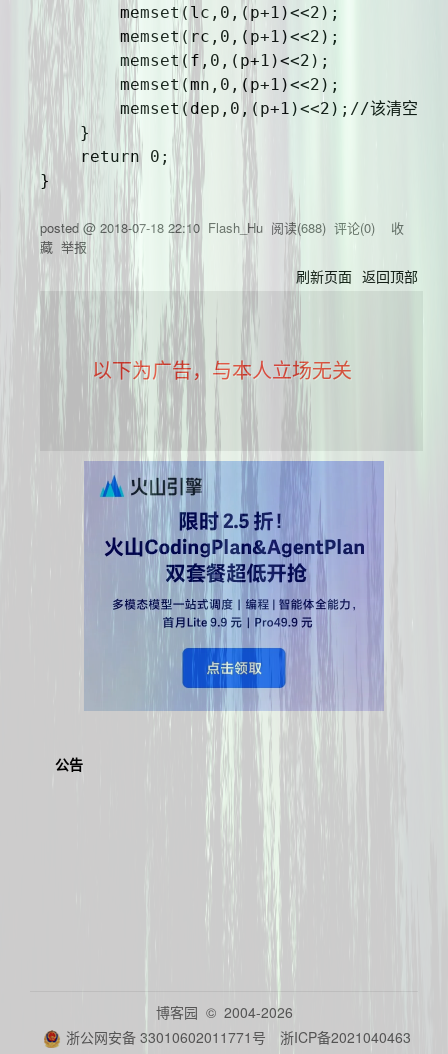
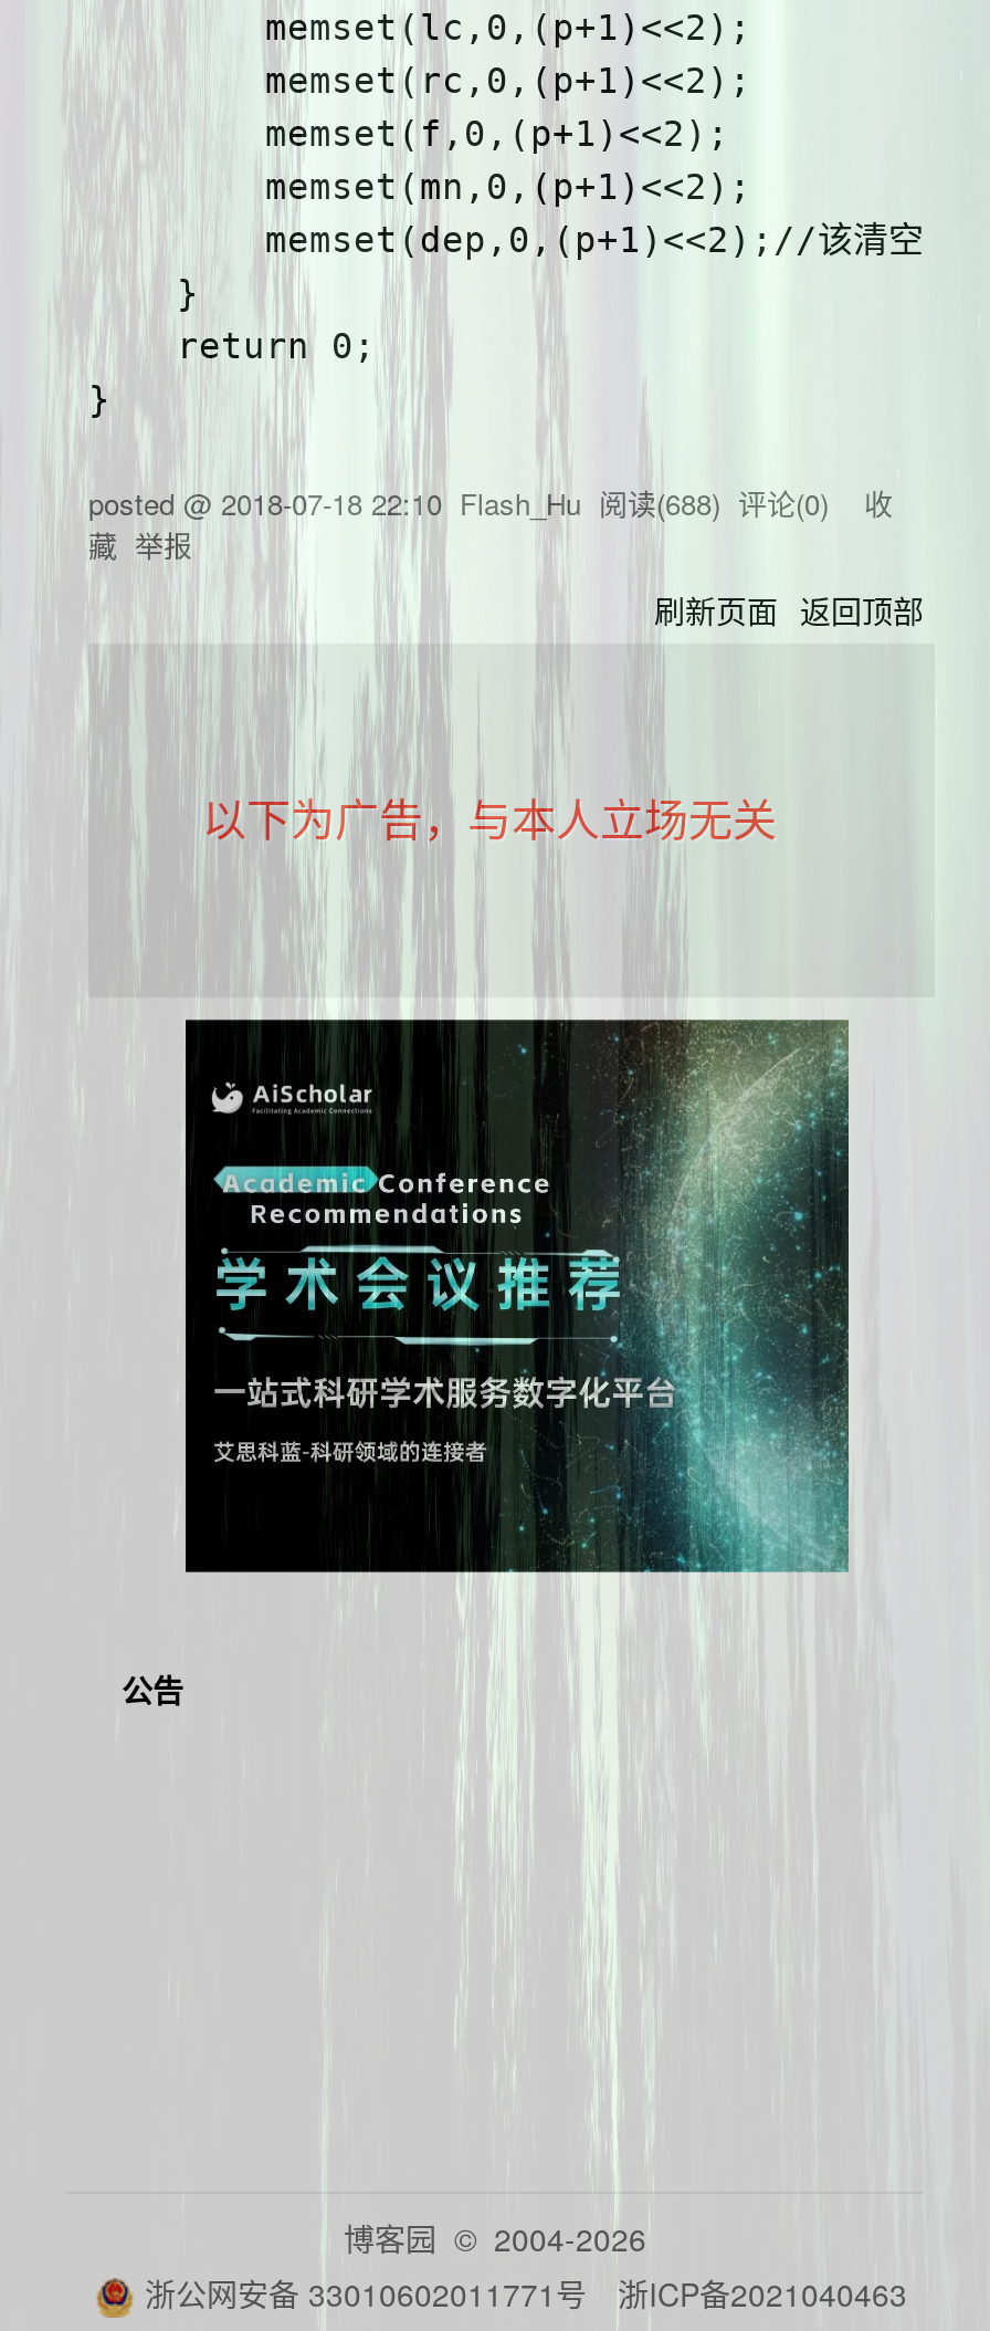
[84,461,384,711] [image] -> [183,1017,851,1575] [image]

